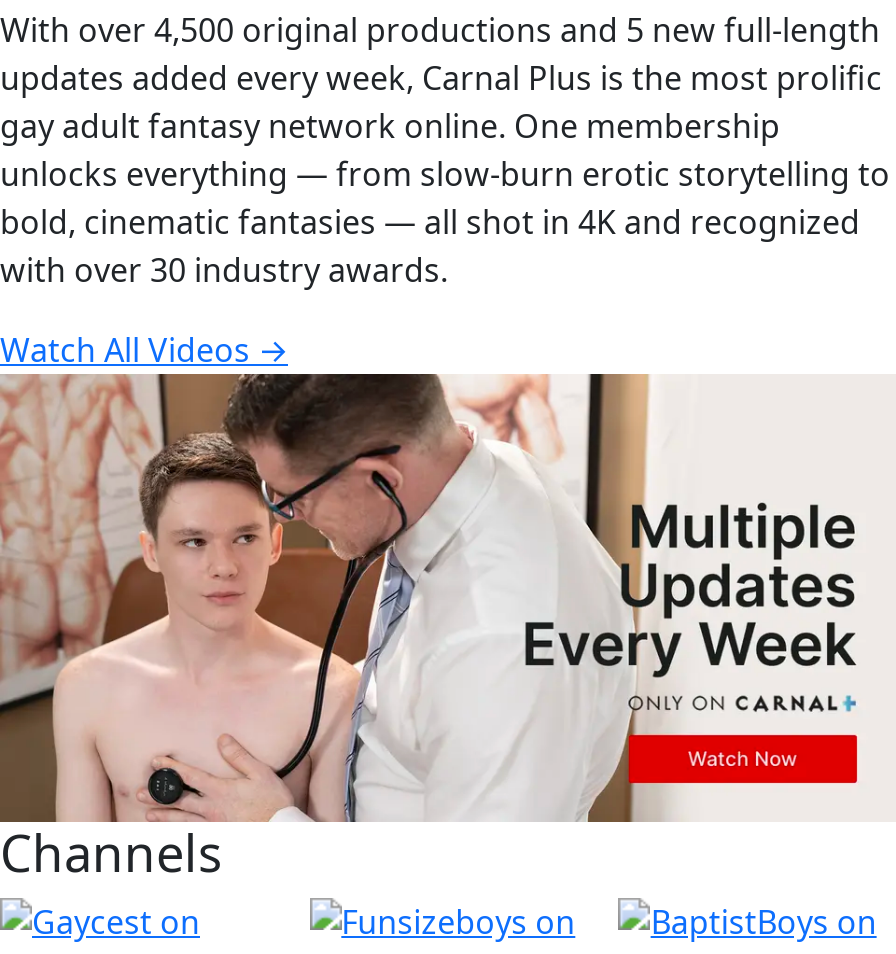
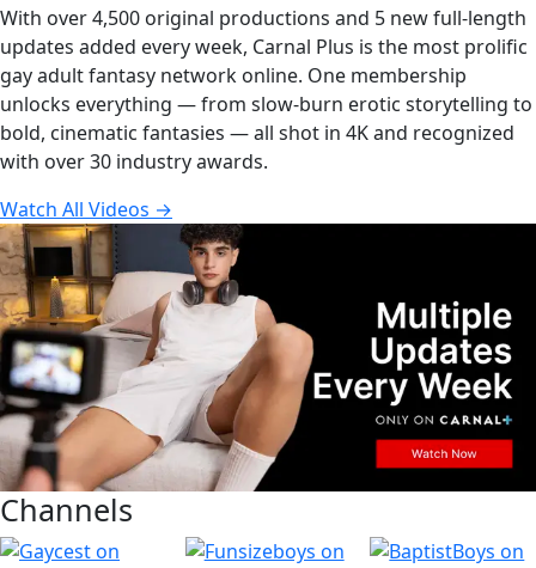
[6,372,890,824] [image] -> [4,222,532,493] [image]

